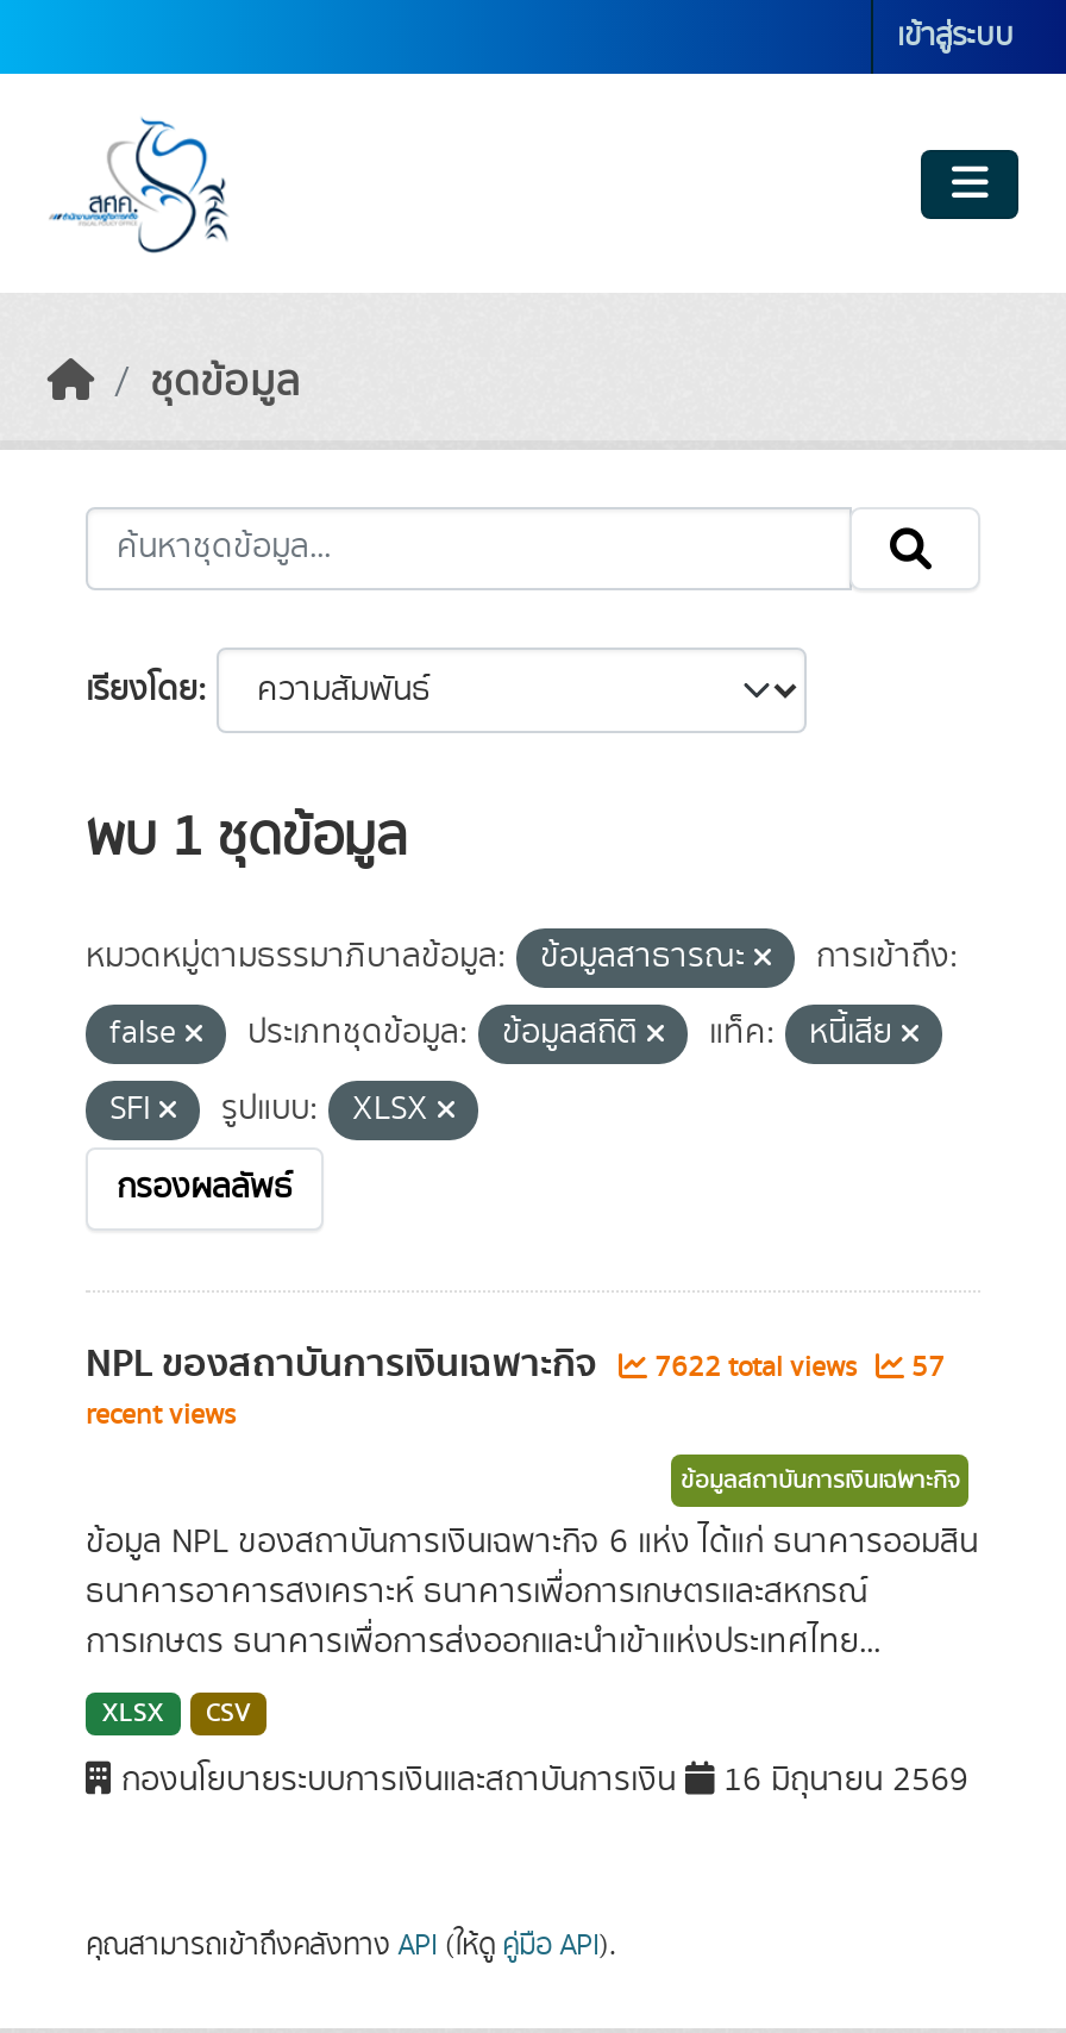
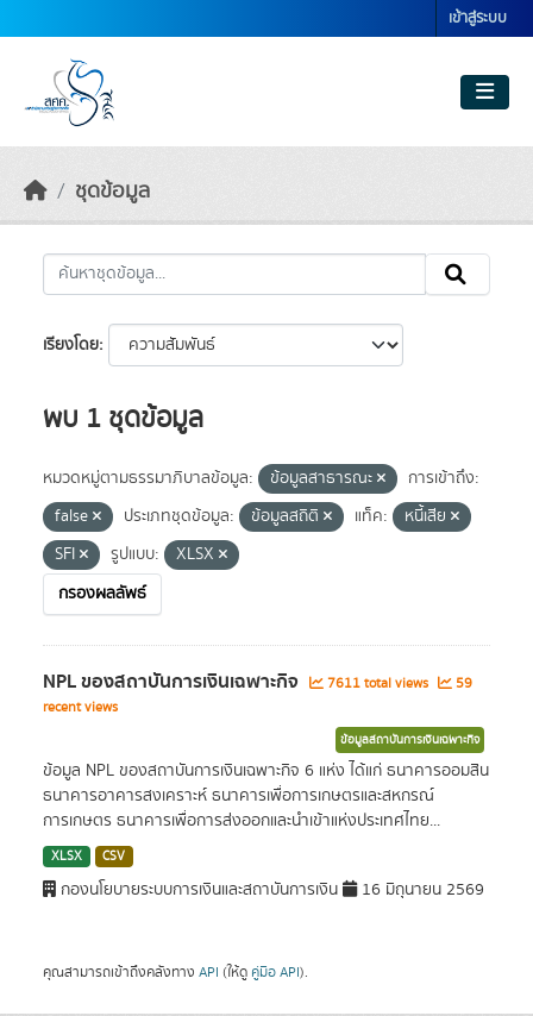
[647,1347,864,1388] 7622 total views -> [324,673,432,694] 7611 total views
[904,1347,945,1388] 57 -> [452,673,472,694] 59

